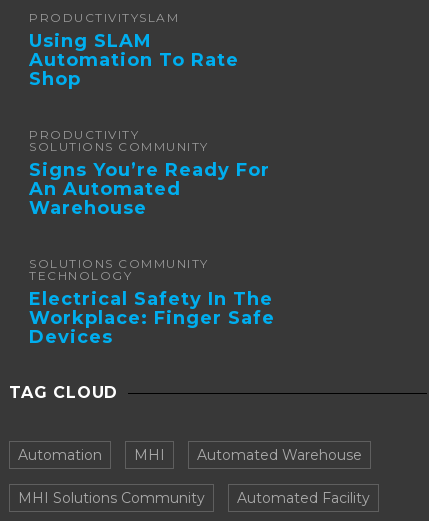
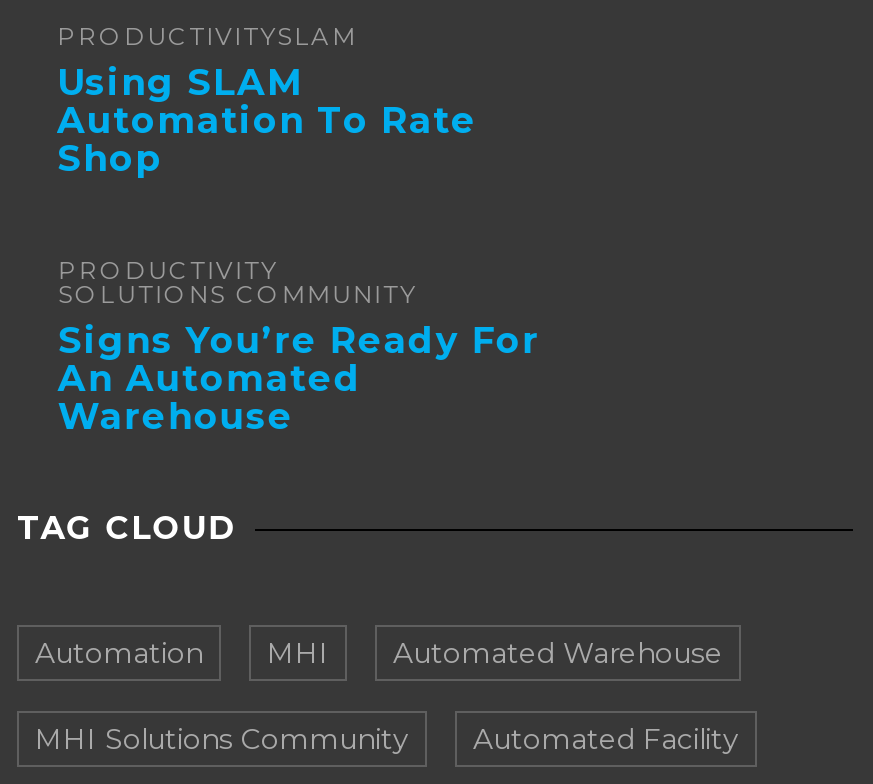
[29,256,275,348] SOLUTIONS COMMUNITY | TECHNOLOGY | Electrical Safety In The | Workplace: Finger Safe | Devices -> none

